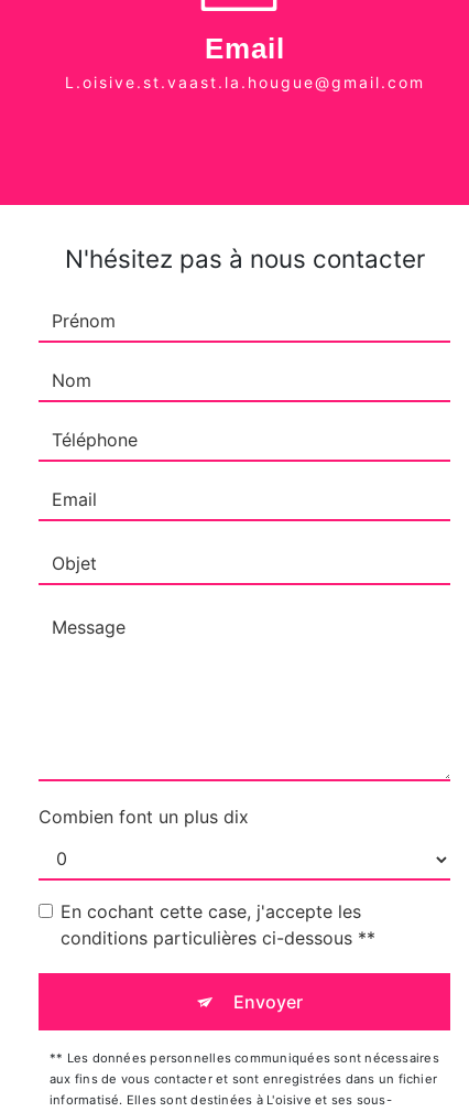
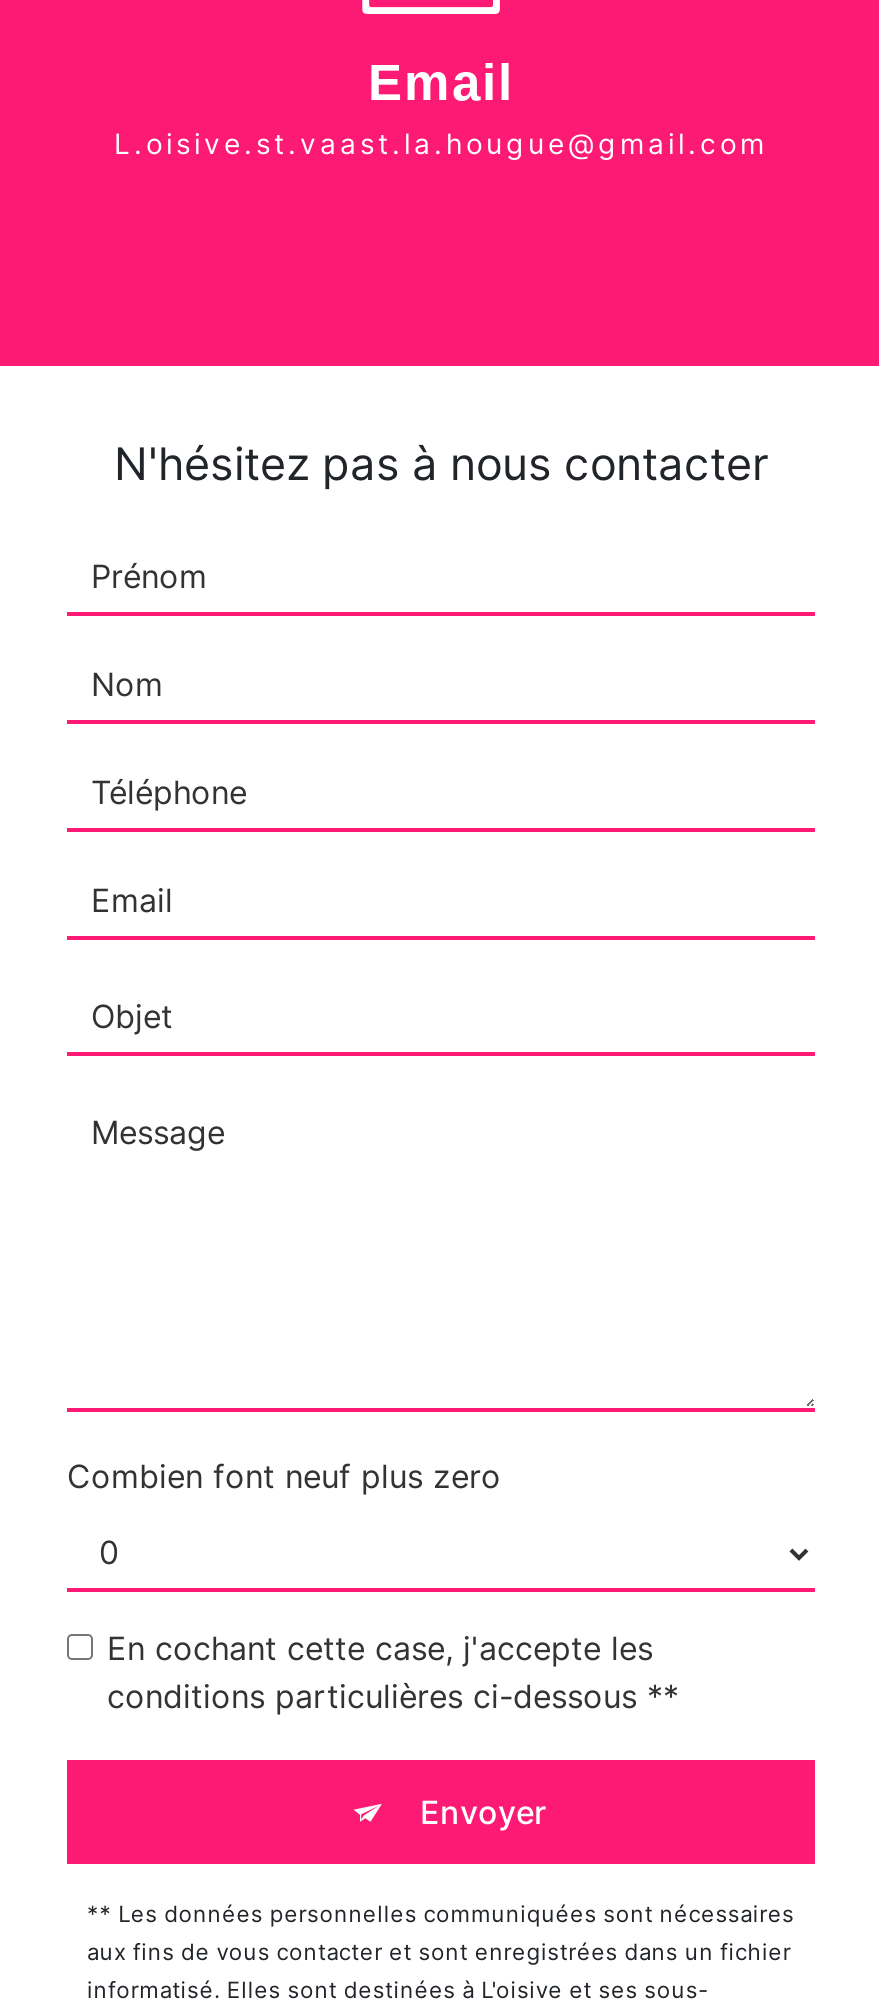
[39,806,249,828] Combien font un plus dix -> [67,1457,501,1497] Combien font neuf plus zero

